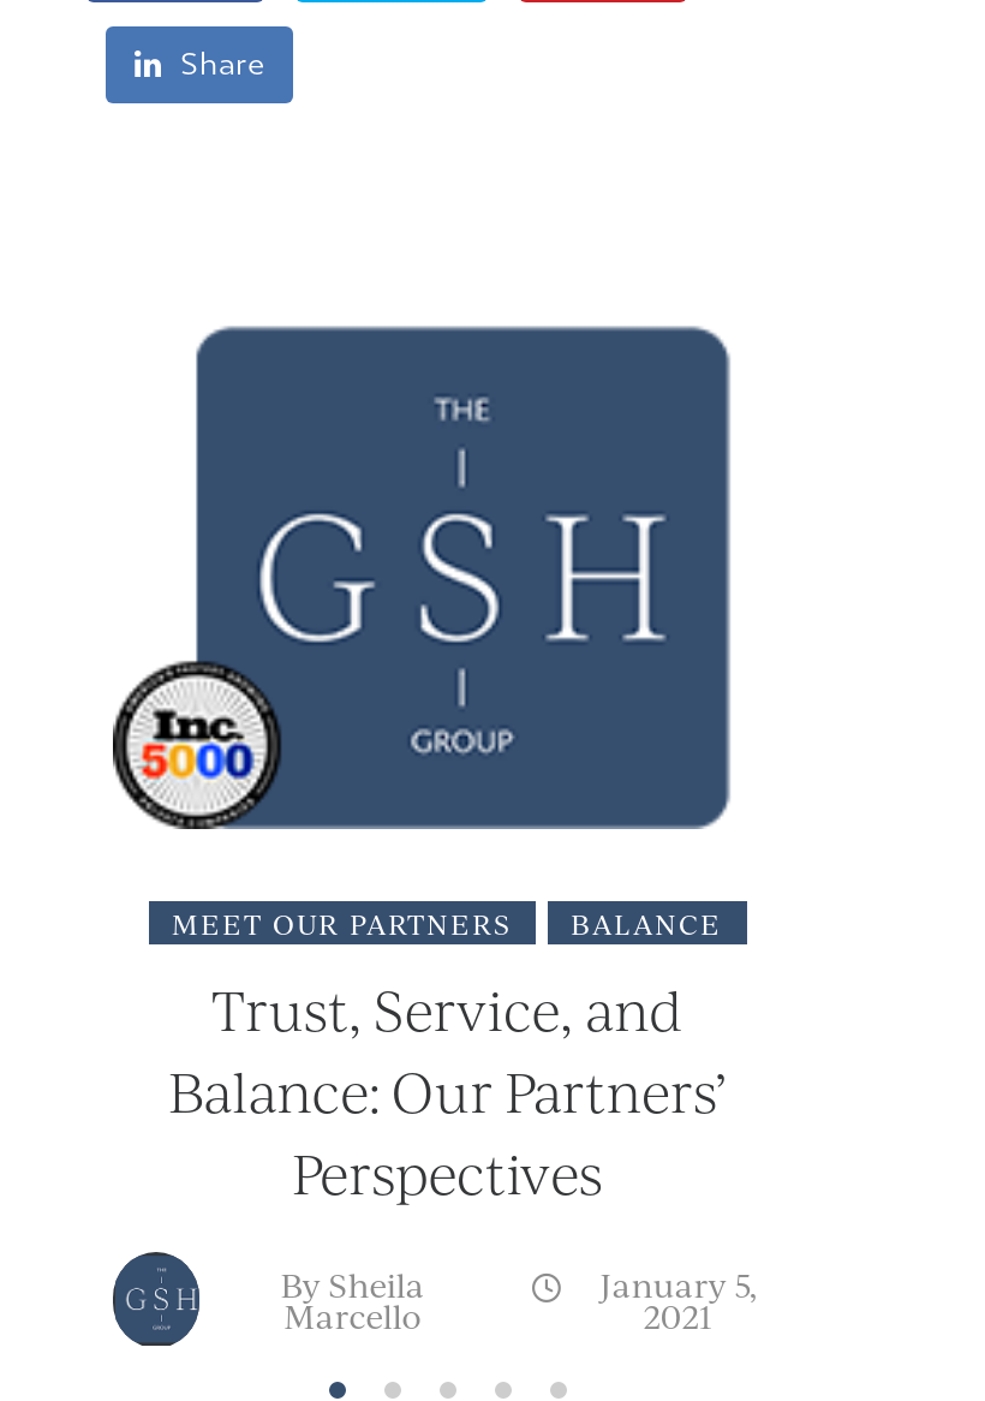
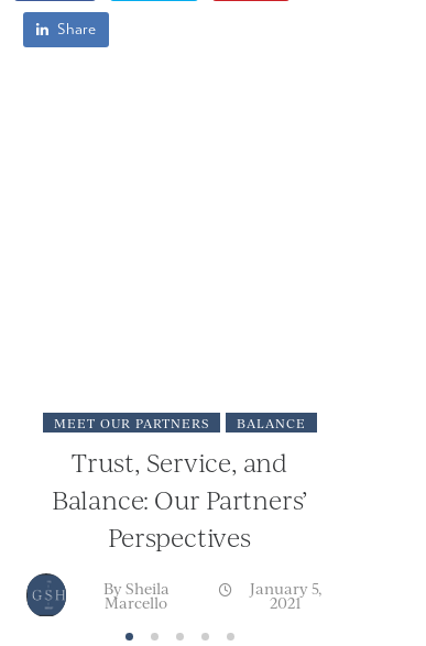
[111,324,733,831] [image] -> none

